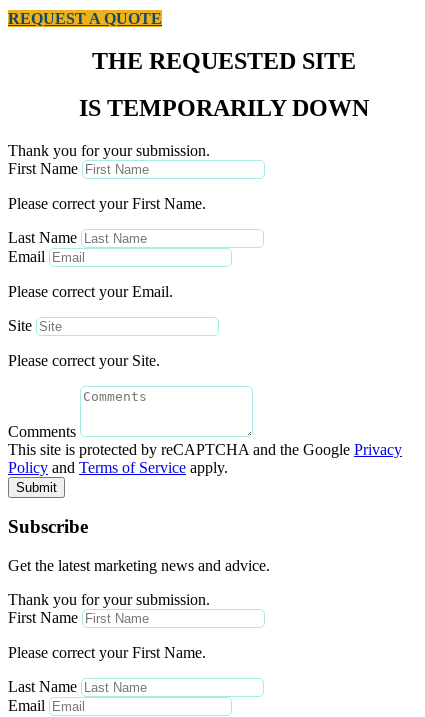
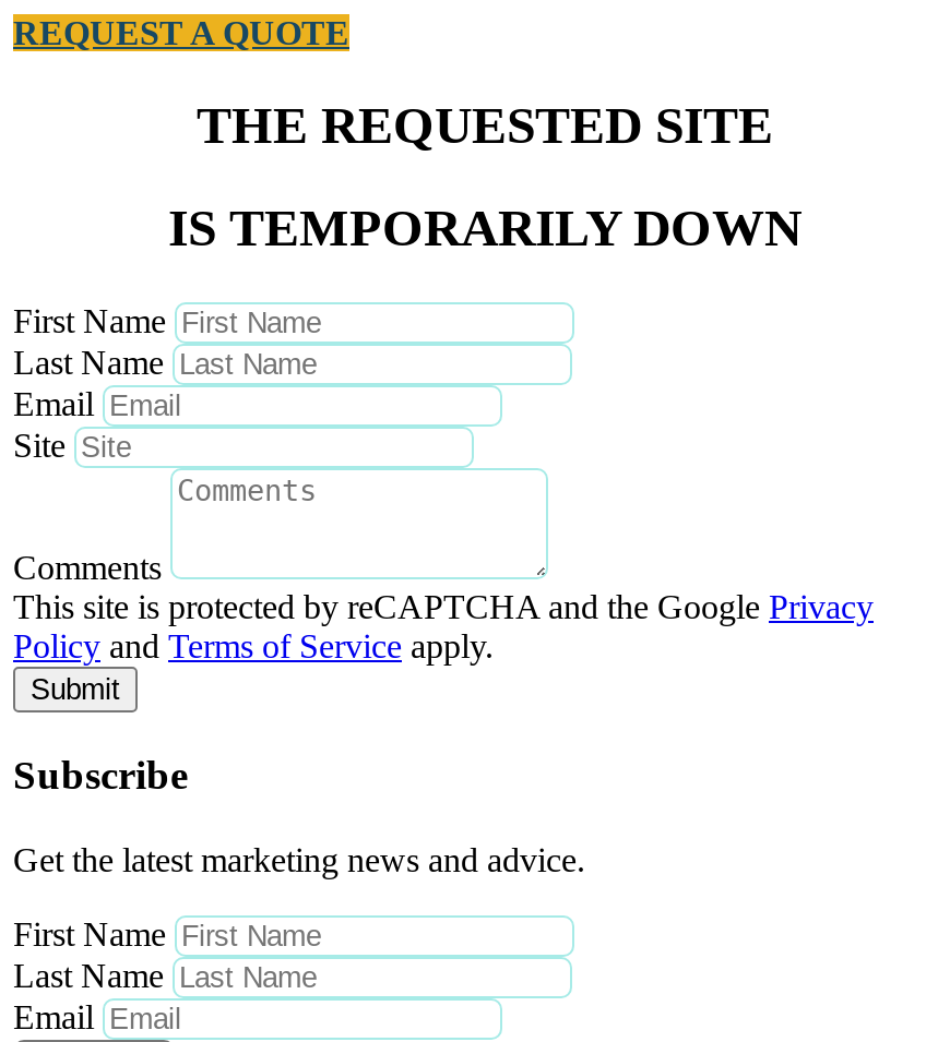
[8,142,210,159] Thank you for your submission. -> none
[8,195,206,212] Please correct your First Name. -> none
[8,283,173,300] Please correct your Email. -> none
[8,352,160,369] Please correct your Site. -> none
[8,591,210,608] Thank you for your submission. -> none
[8,644,206,661] Please correct your First Name. -> none

